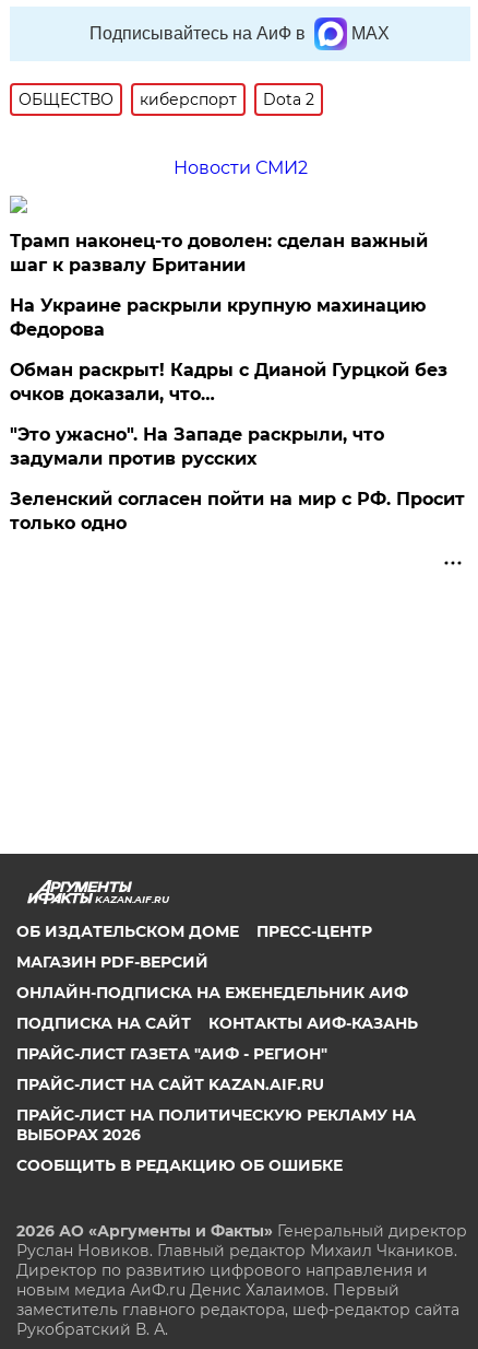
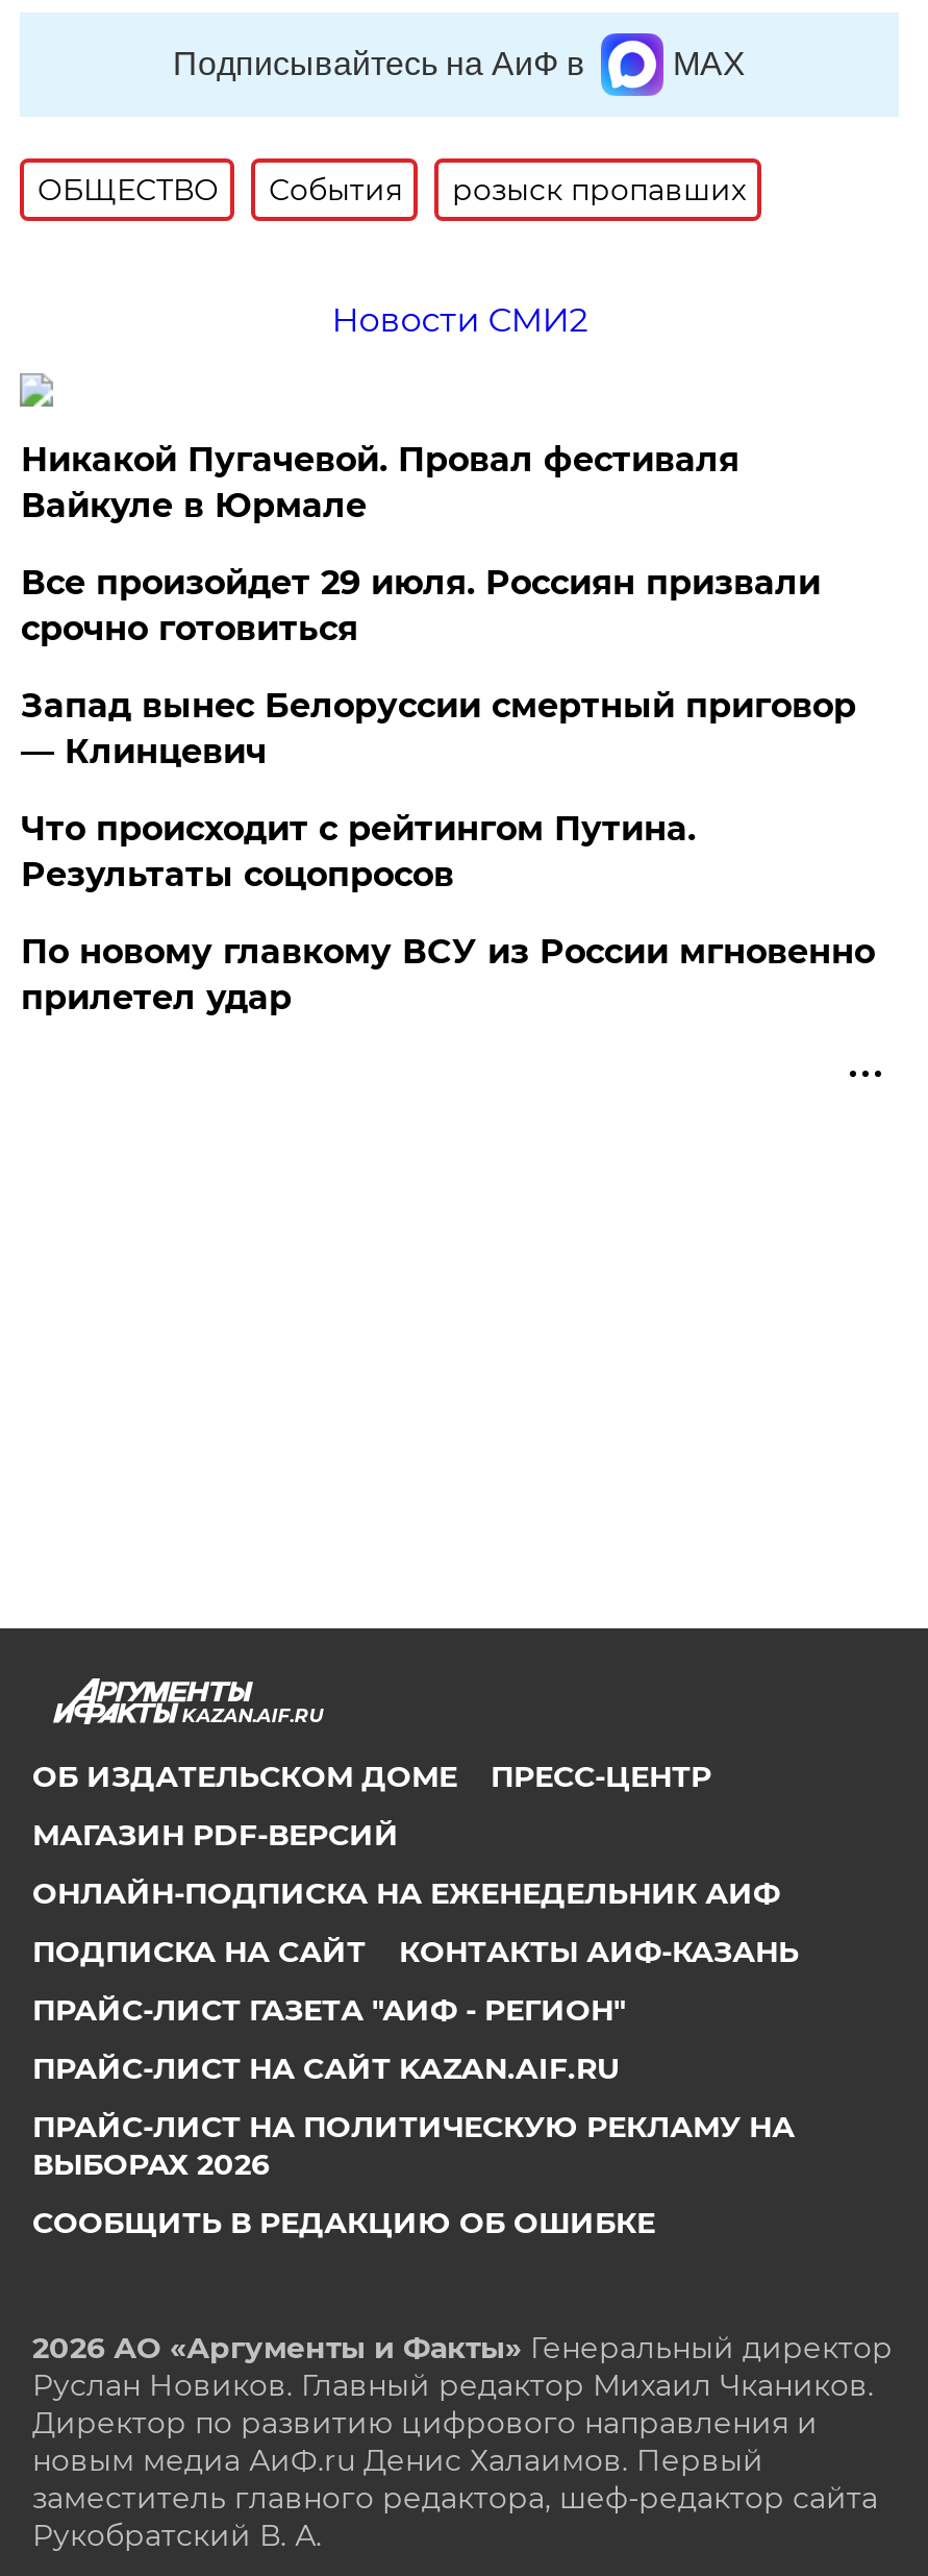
[140,90,315,109] киберспорт | Dota 2 -> [269,171,746,208] События | розыск пропавших
[10,231,428,275] Трамп наконец-то доволен: сделан важный | шаг к развалу Британии -> [21,440,739,525] Никакой Пугачевой. Провал фестиваля | Вайкуле в Юрмале
[10,295,426,340] На Украине раскрыли крупную махинацию | Федорова -> [21,563,821,648] Все произойдет 29 июля. Россиян призвали | срочно готовиться
[10,360,448,404] Обман раскрыт! Кадры с Дианой Гурцкой без | очков доказали, что… -> [21,686,856,771] Запад вынес Белоруссии смертный приговор | — Клинцевич
[10,424,385,469] "Это ужасно". На Западе раскрыли, что | задумали против русских -> [21,809,696,894] Что происходит с рейтингом Путина. | Результаты соцопросов
[10,489,465,533] Зеленский согласен пойти на мир с РФ. Просит | только одно -> [21,932,875,1017] По новому главкому ВСУ из России мгновенно | прилетел удар

